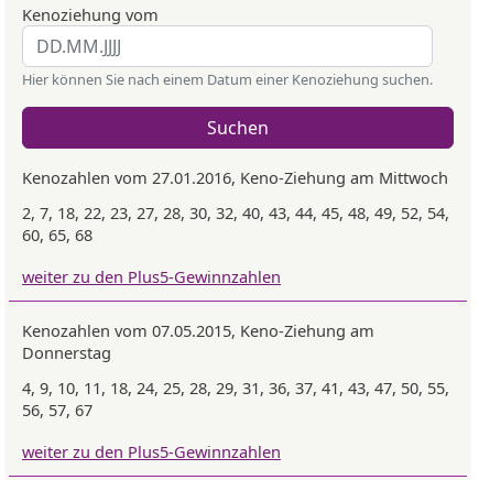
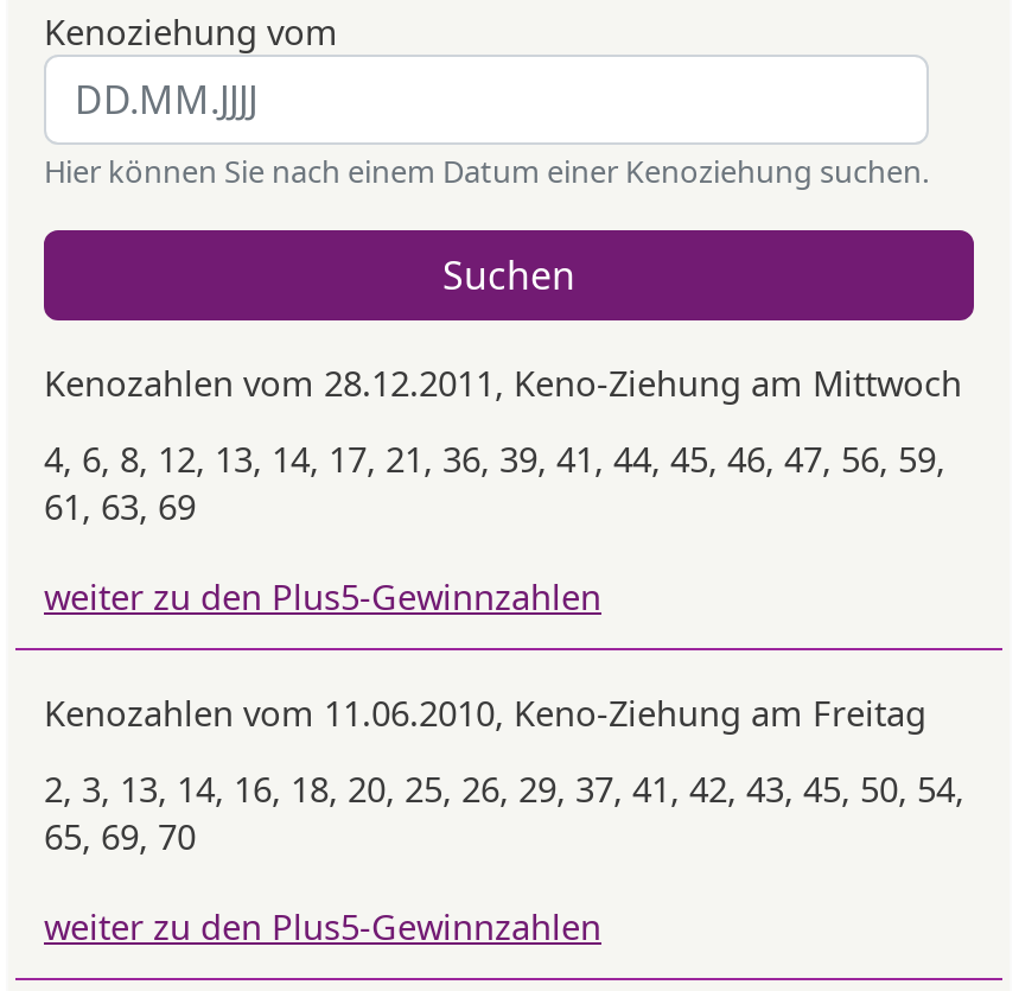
[22,166,448,188] Kenozahlen vom 27.01.2016, Keno-Ziehung am Mittwoch -> [44,358,962,406] Kenozahlen vom 28.12.2011, Keno-Ziehung am Mittwoch
[22,201,449,223] 2, 7, 18, 22, 23, 27, 28, 30, 32, 40, 43, 44, 45, 48, 49, 52, 54, -> [44,434,945,482] 4, 6, 8, 12, 13, 14, 17, 21, 36, 39, 41, 44, 45, 46, 47, 56, 59,
[22,223,92,246] 60, 65, 68 -> [44,482,196,529] 61, 63, 69
[22,319,374,363] Kenozahlen vom 07.05.2015, Keno-Ziehung am | Donnerstag -> [44,688,926,736] Kenozahlen vom 11.06.2010, Keno-Ziehung am Freitag
[22,377,449,421] 4, 9, 10, 11, 18, 24, 25, 28, 29, 31, 36, 37, 41, 43, 47, 50, 55, | 56, 57, 67 -> [44,764,964,859] 2, 3, 13, 14, 16, 18, 20, 25, 26, 29, 37, 41, 42, 43, 45, 50, 54, | 65, 69, 70

